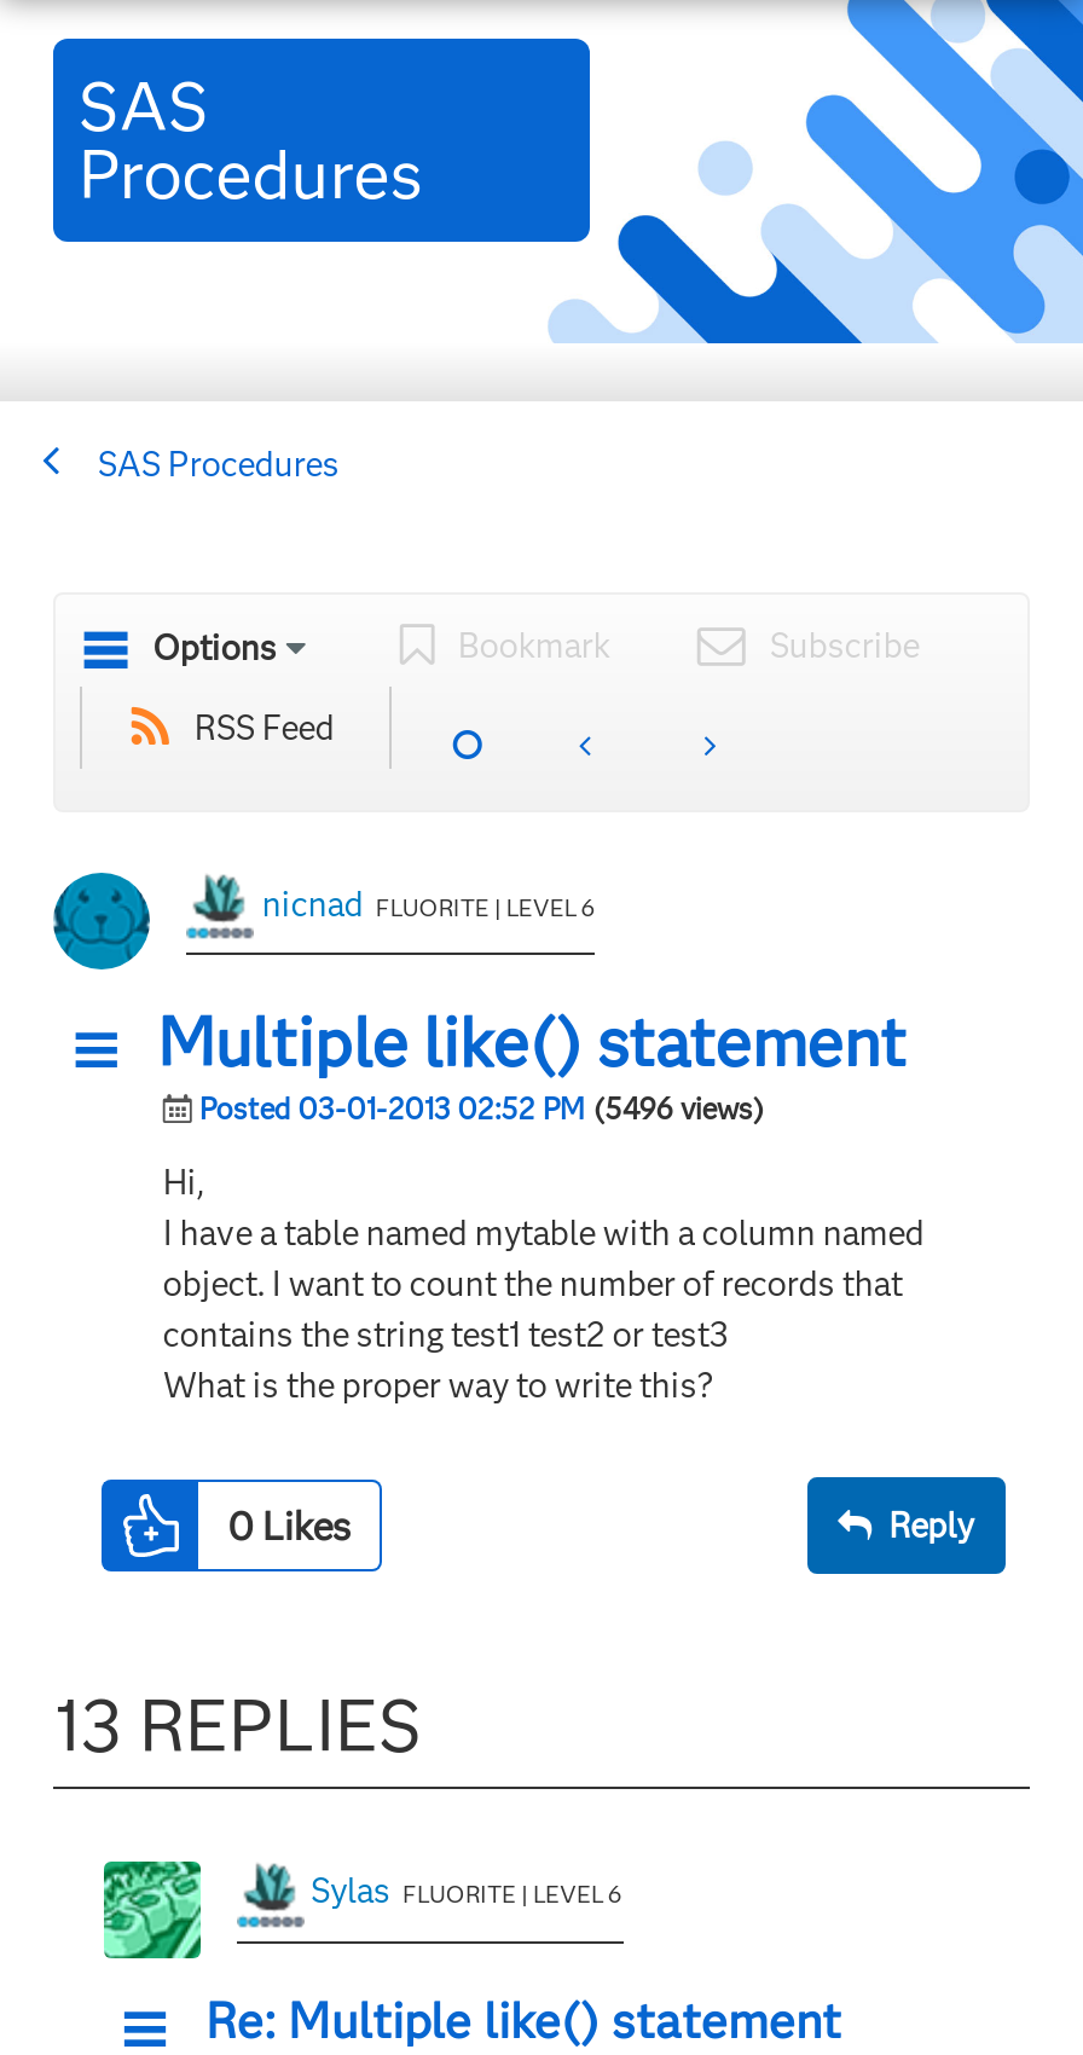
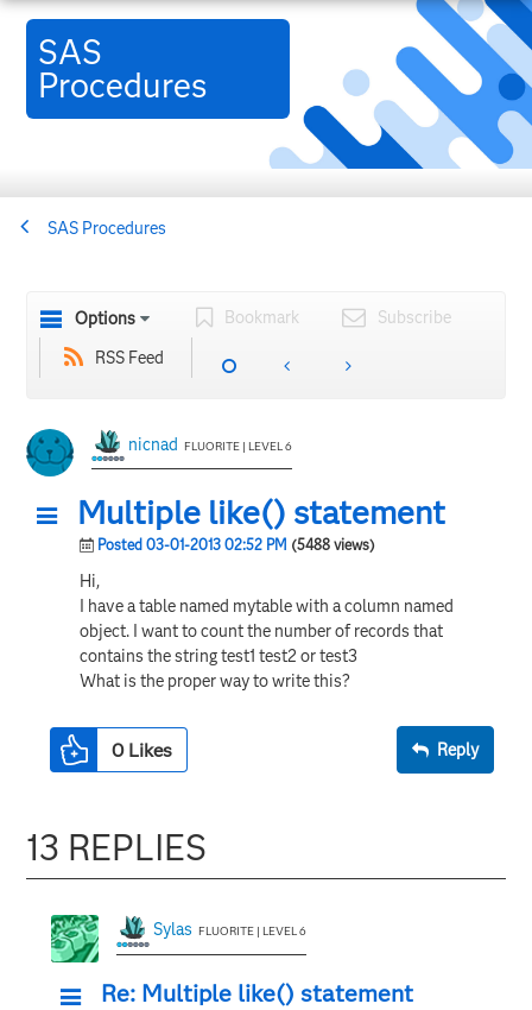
[199,1089,765,1125] Posted 03-01-2013 02:52 PM (5496 views) -> [98,535,376,553] Posted 03-01-2013 02:52 PM (5488 views)

